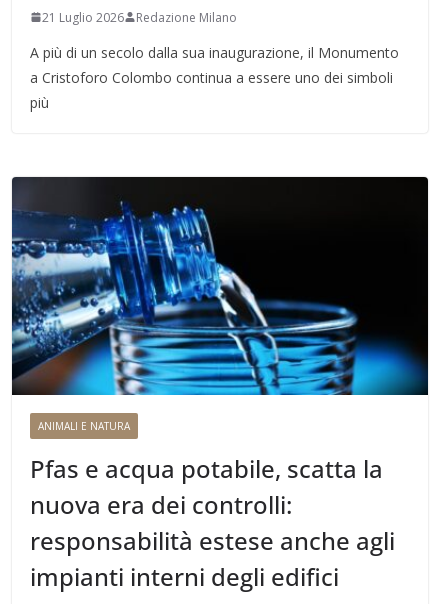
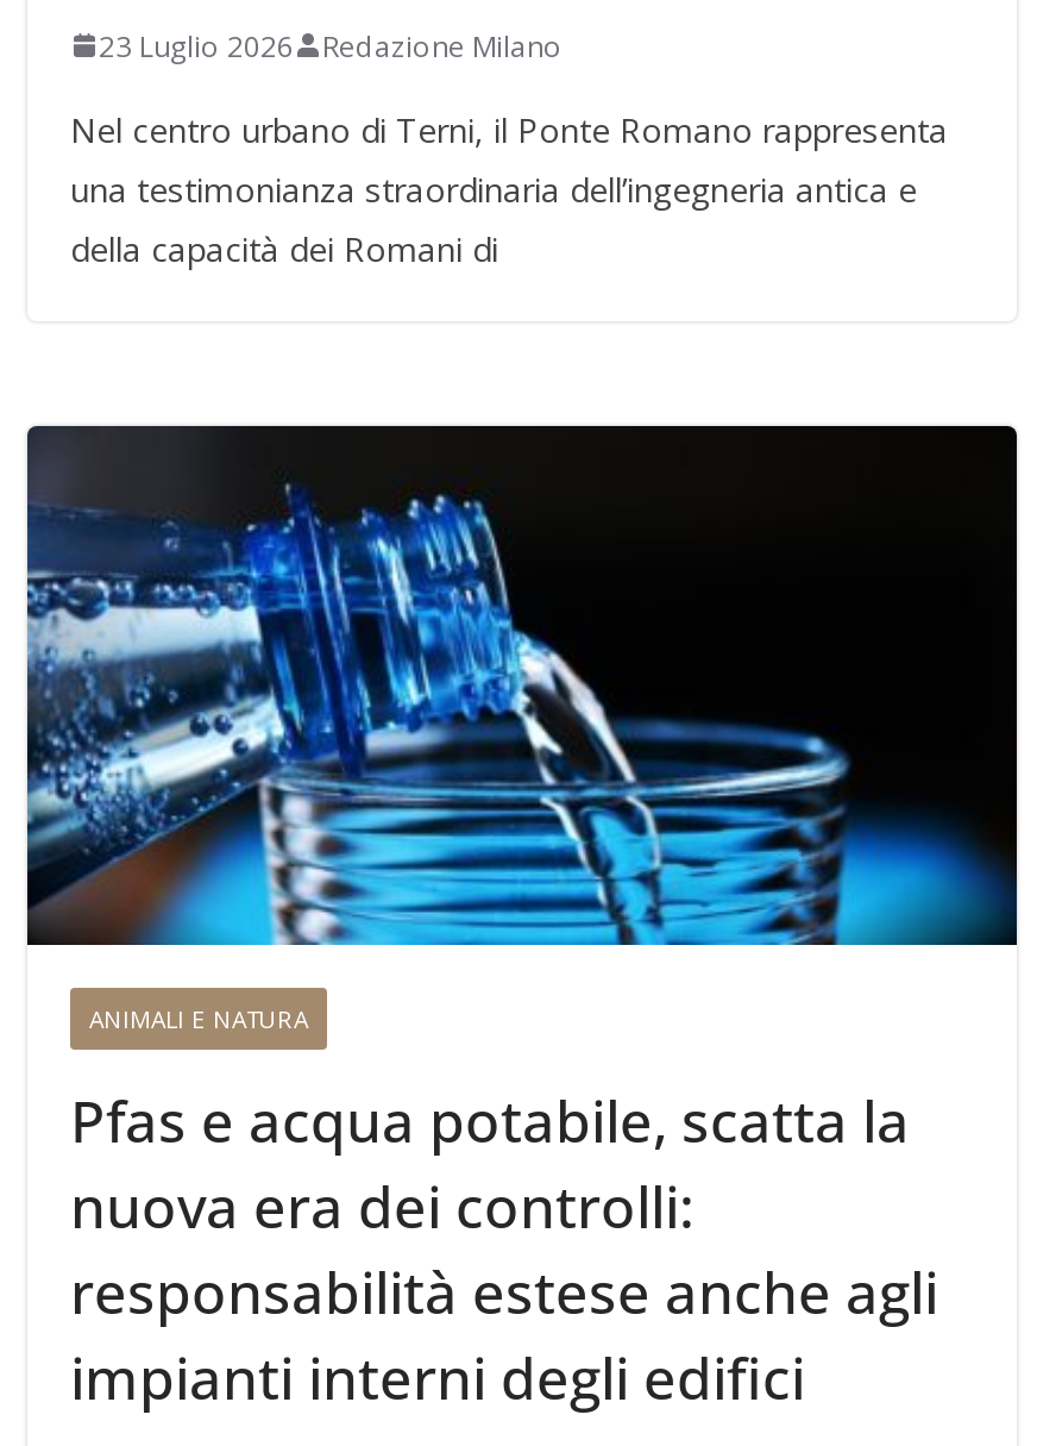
[42,9,237,26] 21 Luglio 2026 Redazione Milano -> [99,25,563,66] 23 Luglio 2026 Redazione Milano
[30,43,399,112] A più di un secolo dalla sua inaugurazione, il Monumento | a Cristoforo Colombo continua a essere uno dei simboli | più -> [70,106,948,271] Nel centro urbano di Terni, il Ponte Romano rappresenta | una testimonianza straordinaria dell’ingegneria antica e | della capacità dei Romani di

